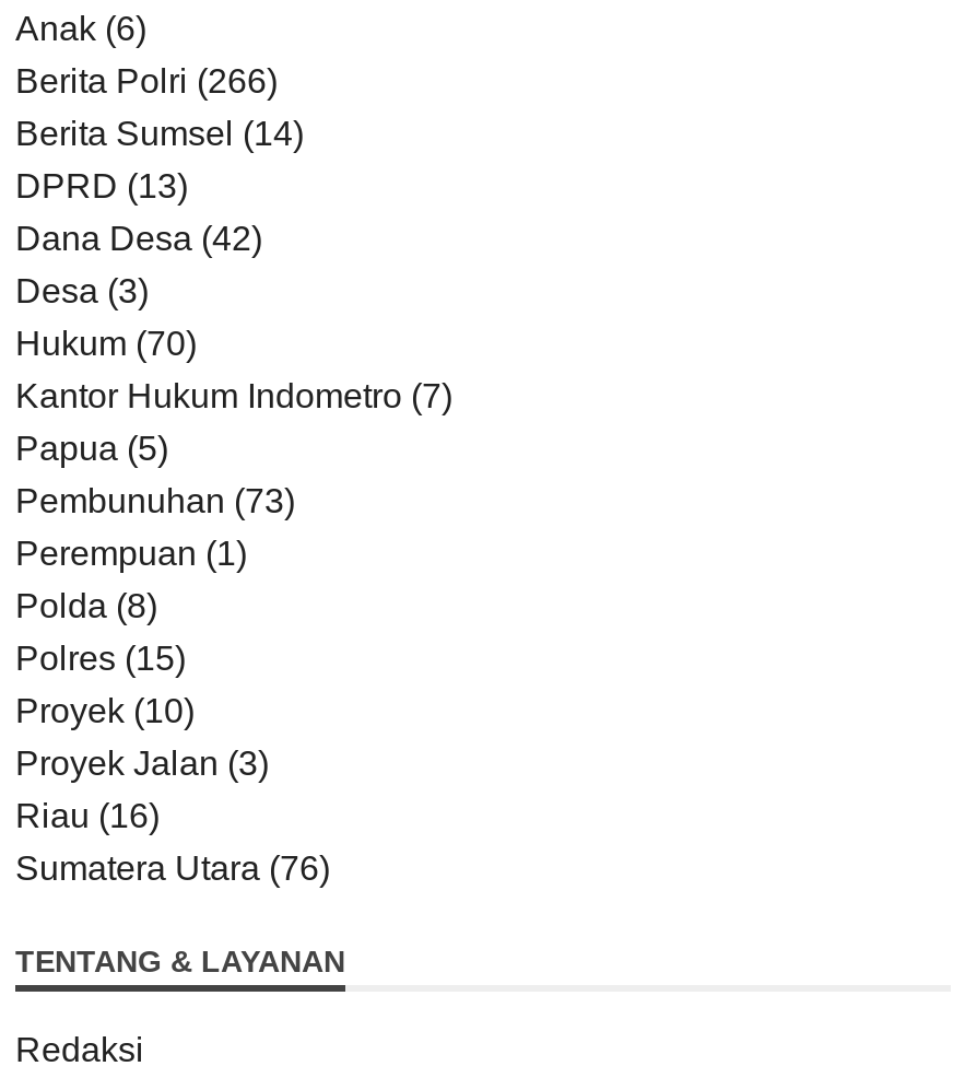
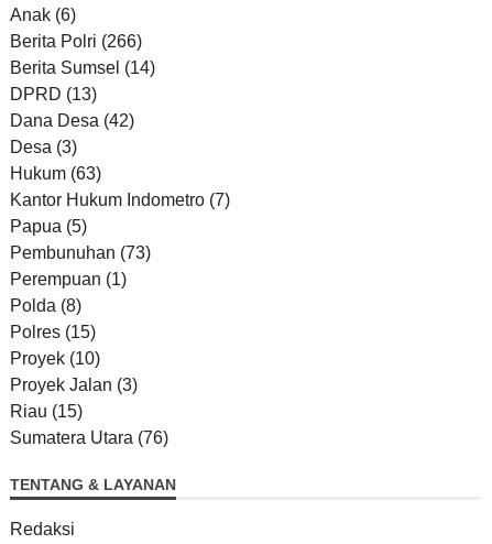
[15,324,197,361] Hukum (70) -> [10,164,101,182] Hukum (63)
[15,796,160,833] Riau (16) -> [10,402,83,420] Riau (15)

